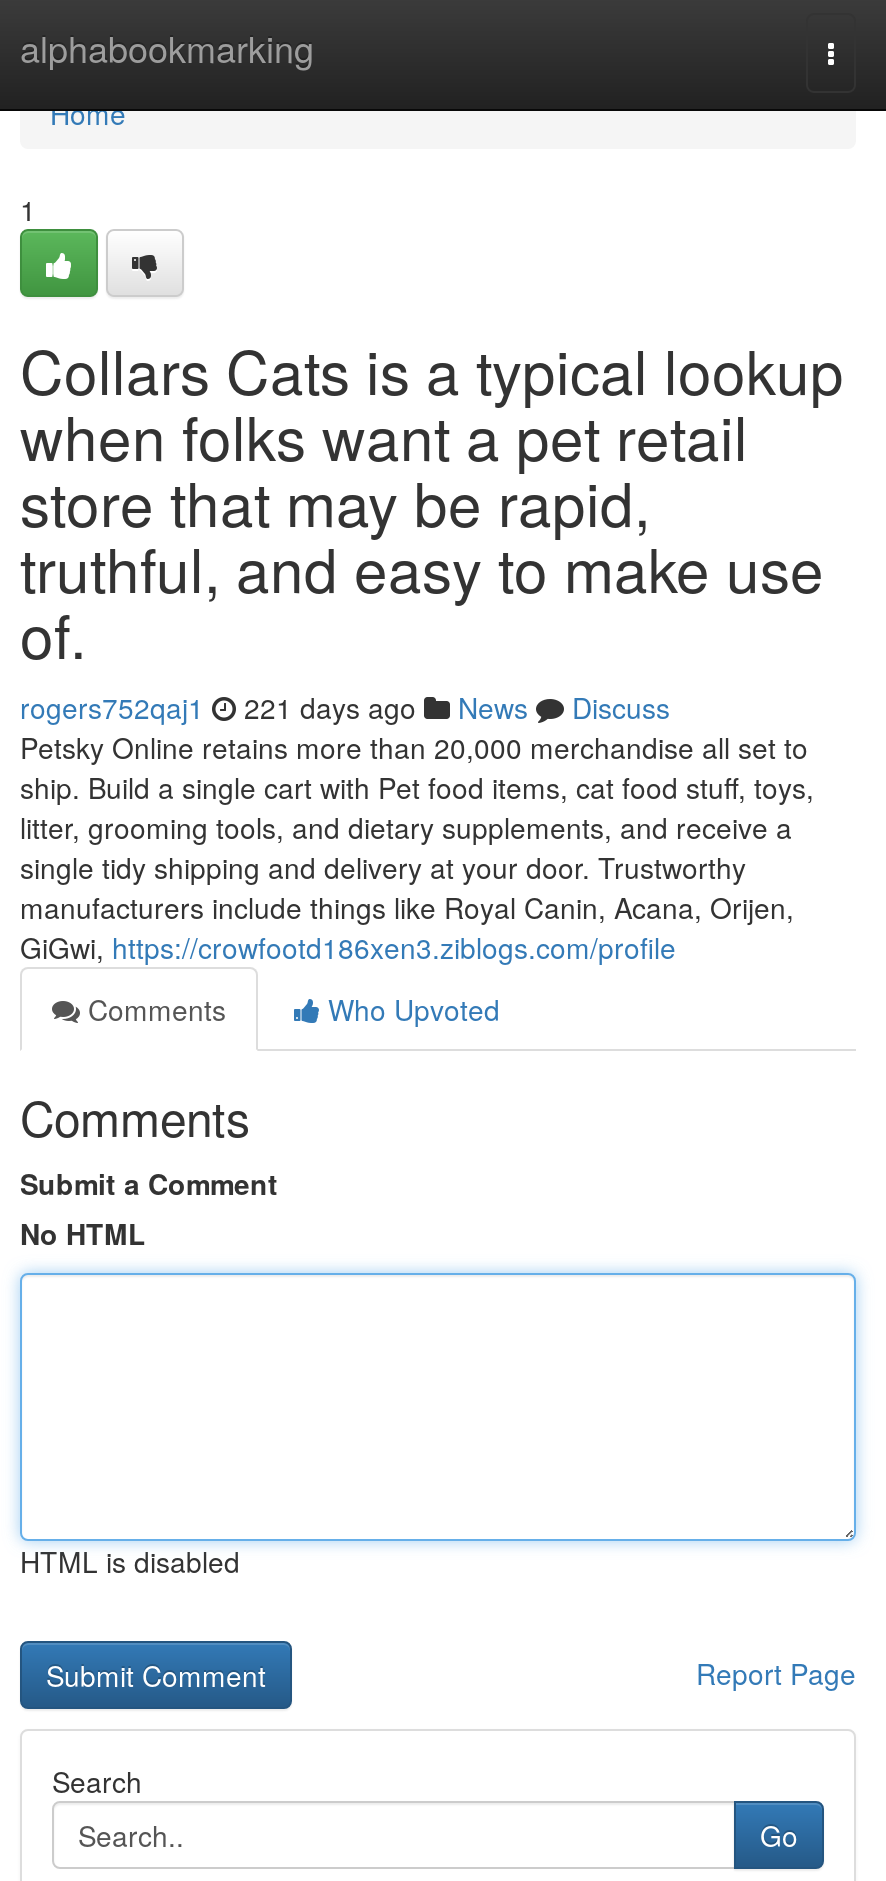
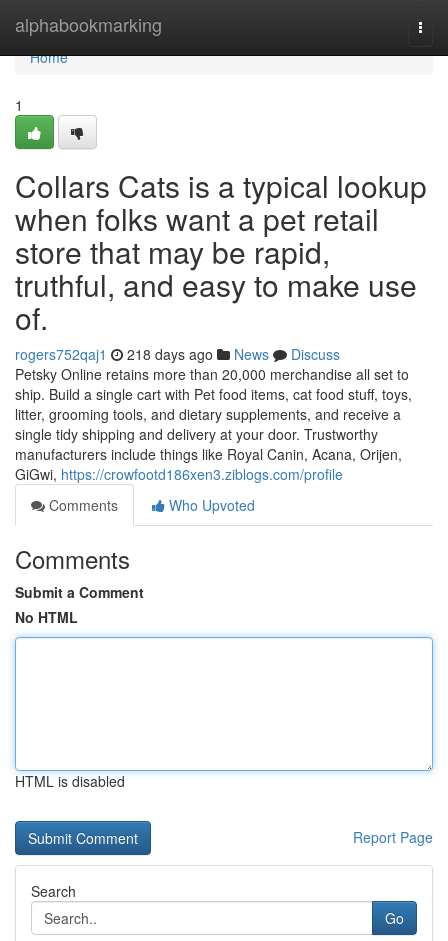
[20,687,670,727] rogers752qaj1 221 days ago News Discuss -> [15,344,340,364] rogers752qaj1 218 days ago News Discuss

